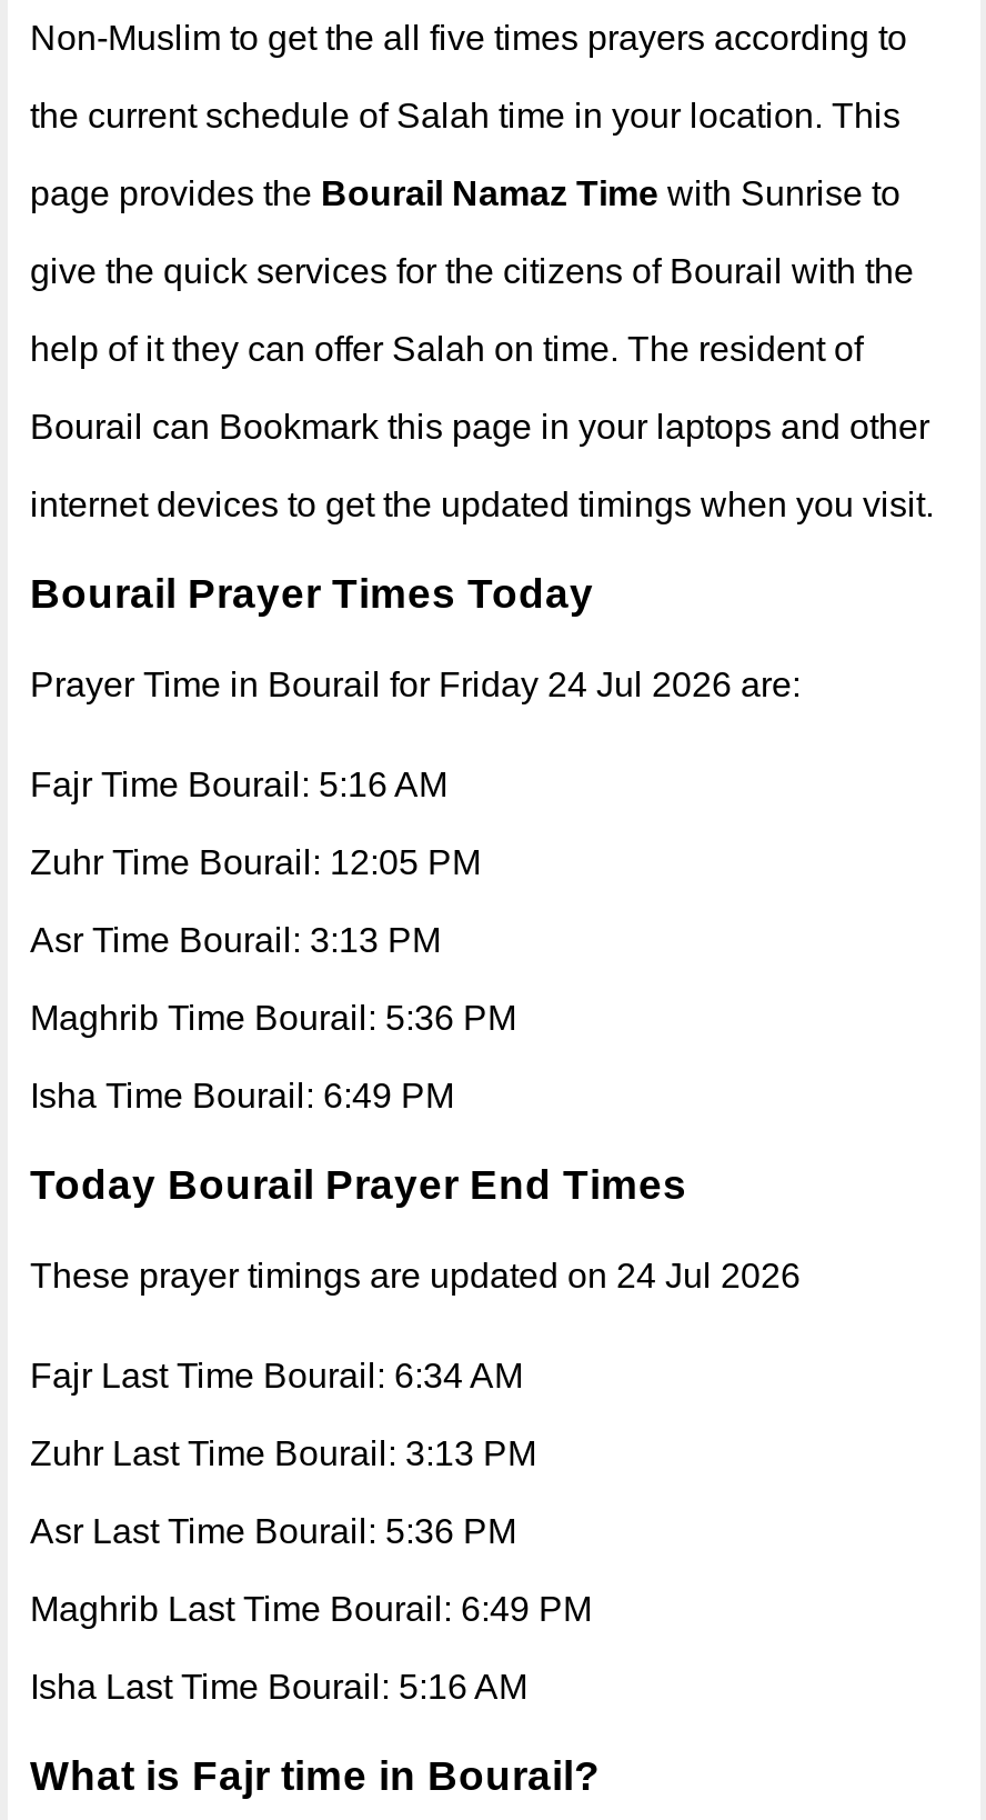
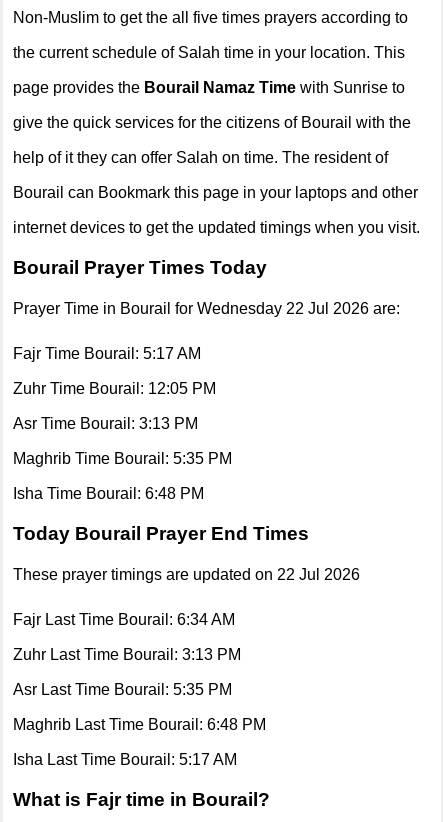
[30,666,801,703] Prayer Time in Bourail for Friday 24 Jul 2026 are: -> [13,300,400,317] Prayer Time in Bourail for Wednesday 22 Jul 2026 are:
[30,766,447,803] Fajr Time Bourail: 5:16 AM -> [13,345,201,362] Fajr Time Bourail: 5:17 AM
[30,999,516,1037] Maghrib Time Bourail: 5:36 PM -> [13,450,232,467] Maghrib Time Bourail: 5:35 PM
[30,1077,454,1114] Isha Time Bourail: 6:49 PM -> [13,485,204,502] Isha Time Bourail: 6:48 PM
[30,1257,801,1294] These prayer timings are updated on 24 Jul 2026 -> [13,566,360,583] These prayer timings are updated on 22 Jul 2026
[30,1512,516,1550] Asr Last Time Bourail: 5:36 PM -> [13,681,232,698] Asr Last Time Bourail: 5:35 PM
[30,1590,592,1628] Maghrib Last Time Bourail: 6:49 PM -> [13,716,266,733] Maghrib Last Time Bourail: 6:48 PM
[30,1668,527,1706] Isha Last Time Bourail: 5:16 AM -> [13,751,237,768] Isha Last Time Bourail: 5:17 AM

